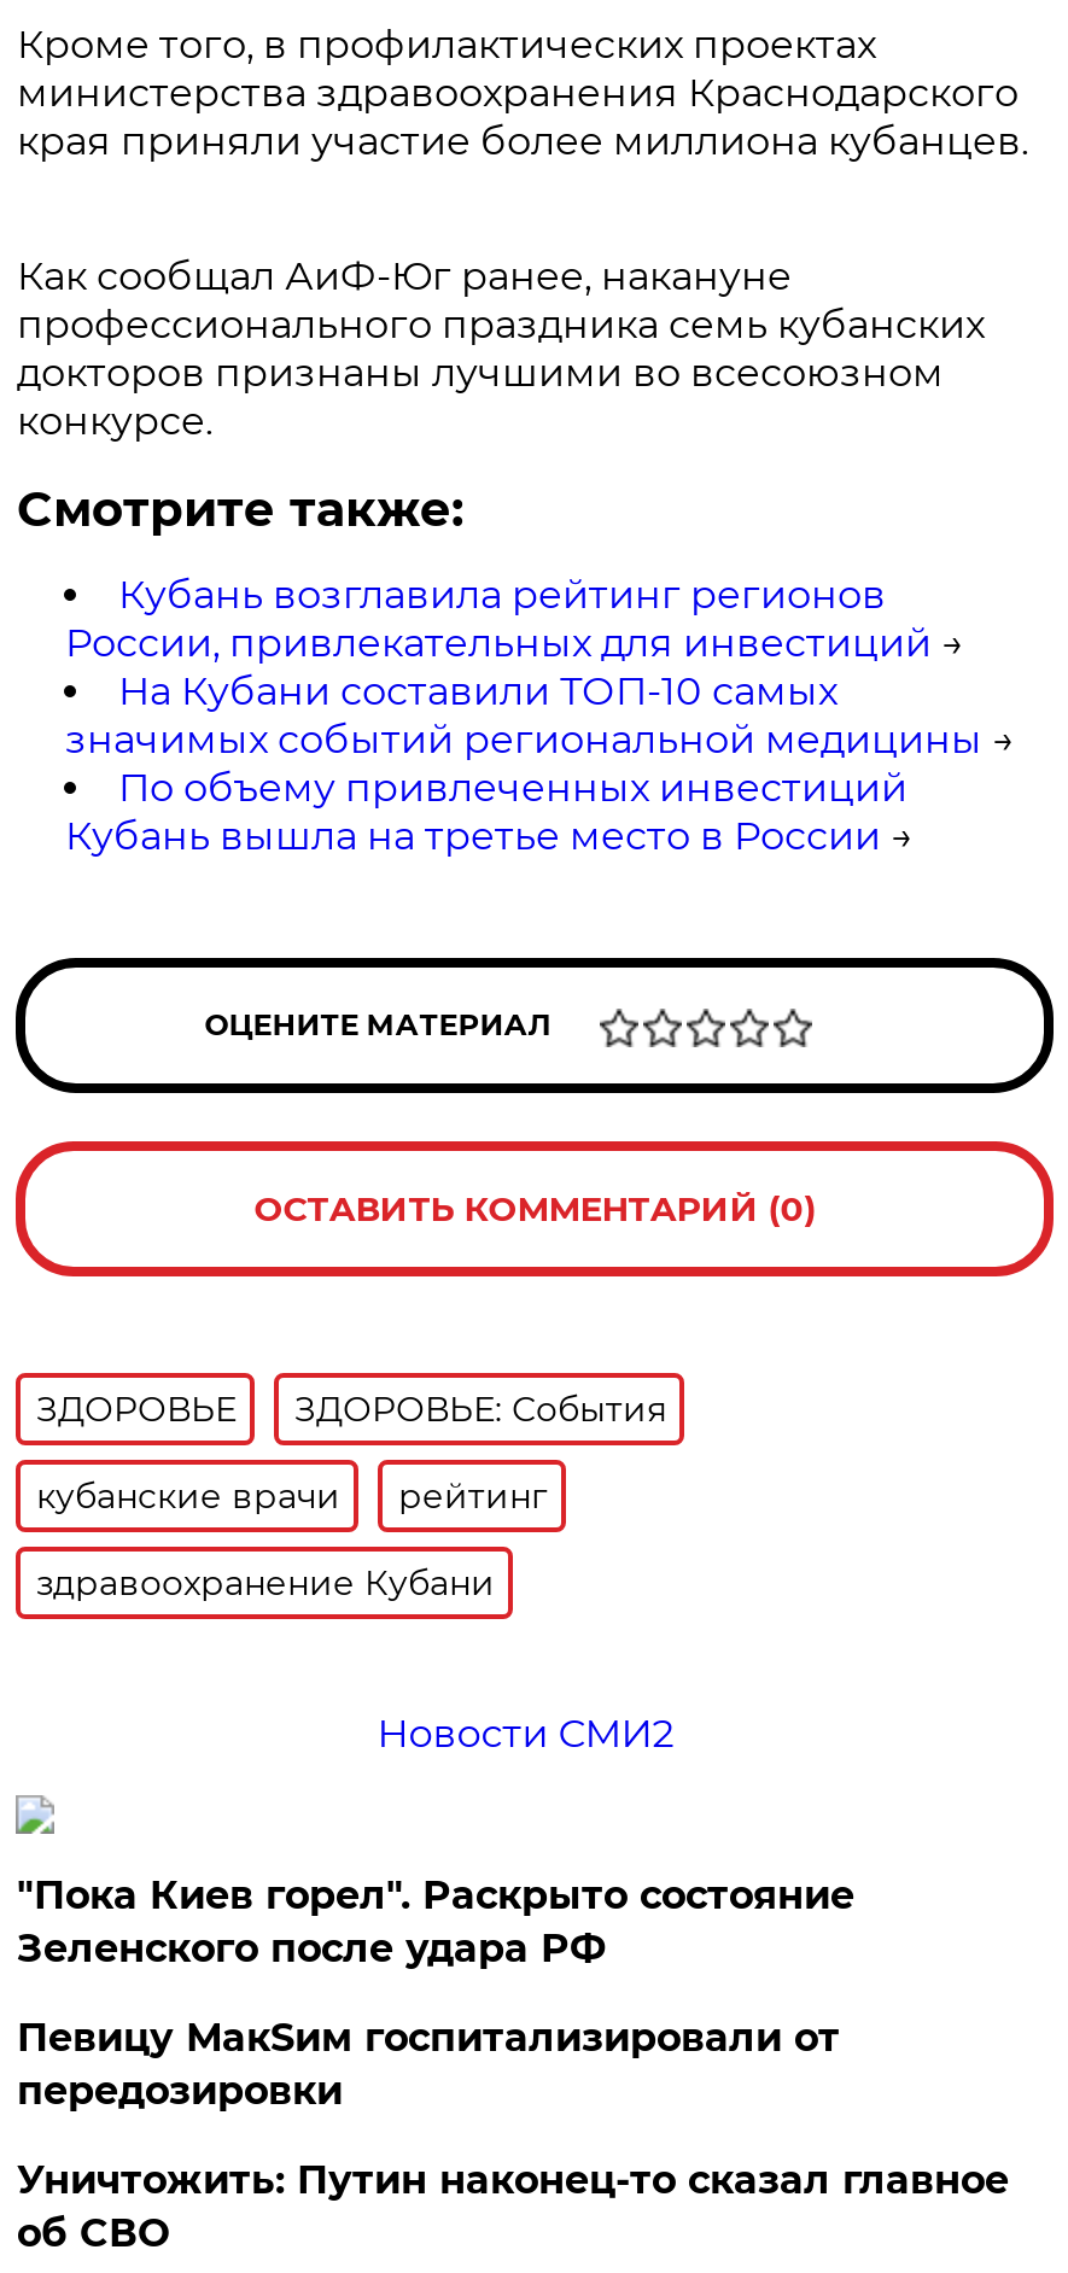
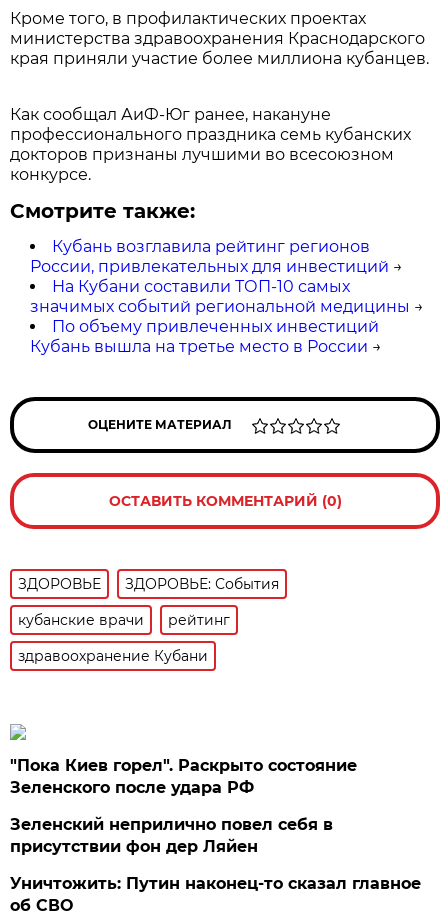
[377,1711,674,1756] Новости СМИ2 -> none
[17,2015,840,2114] Певицу МакSим госпитализировали от | передозировки -> [10,815,333,856] Зеленский неприлично повел cебя в | присутствии фон дер Ляйен

